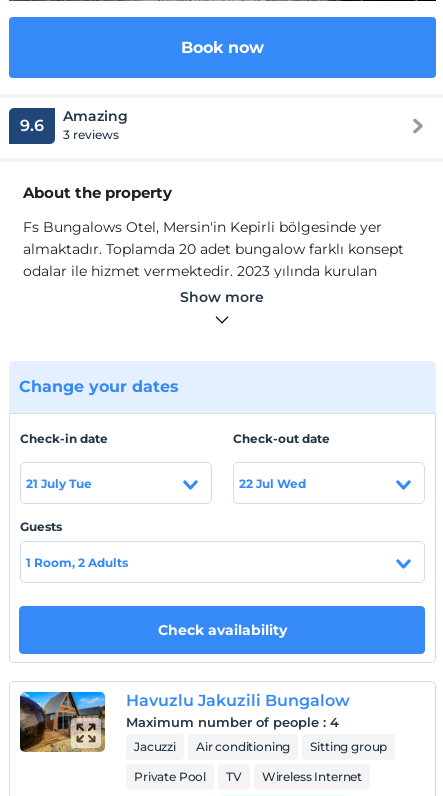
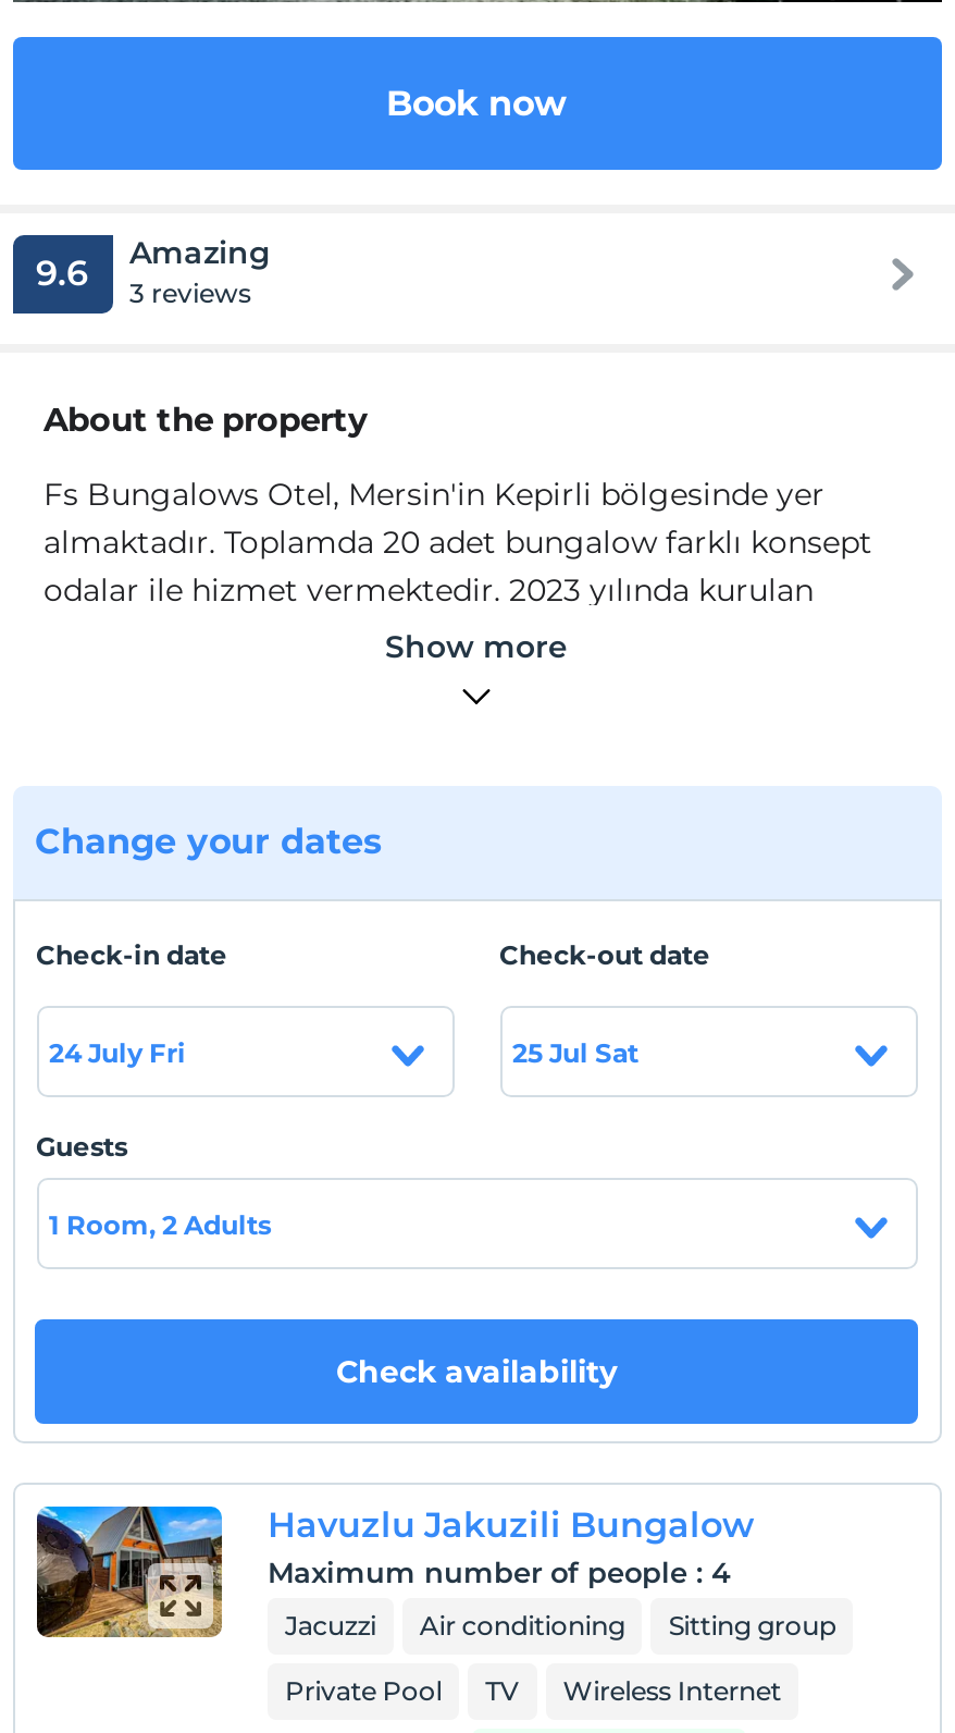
[25,475,91,490] 21 July Tue -> [49,1035,186,1068] 24 July Fri
[238,475,305,490] 22 Jul Wed -> [512,1035,638,1068] 25 Jul Sat

